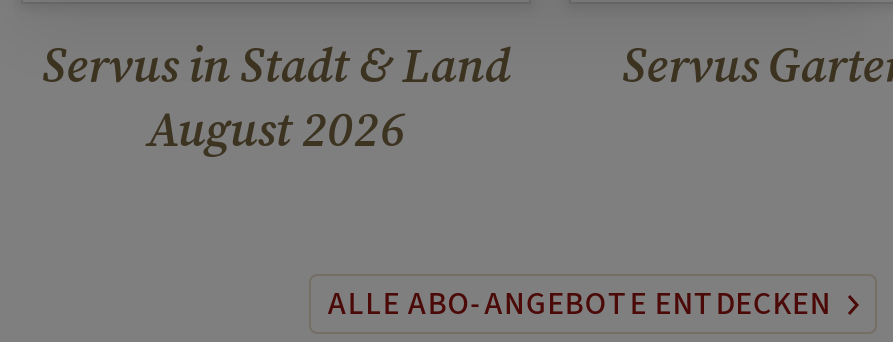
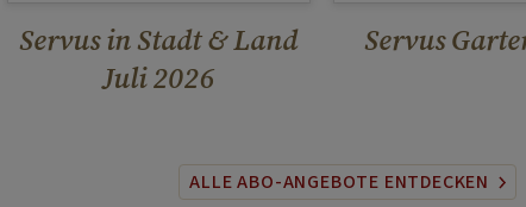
[147,96,405,162] August 2026 -> [103,58,215,98] Juli 2026

